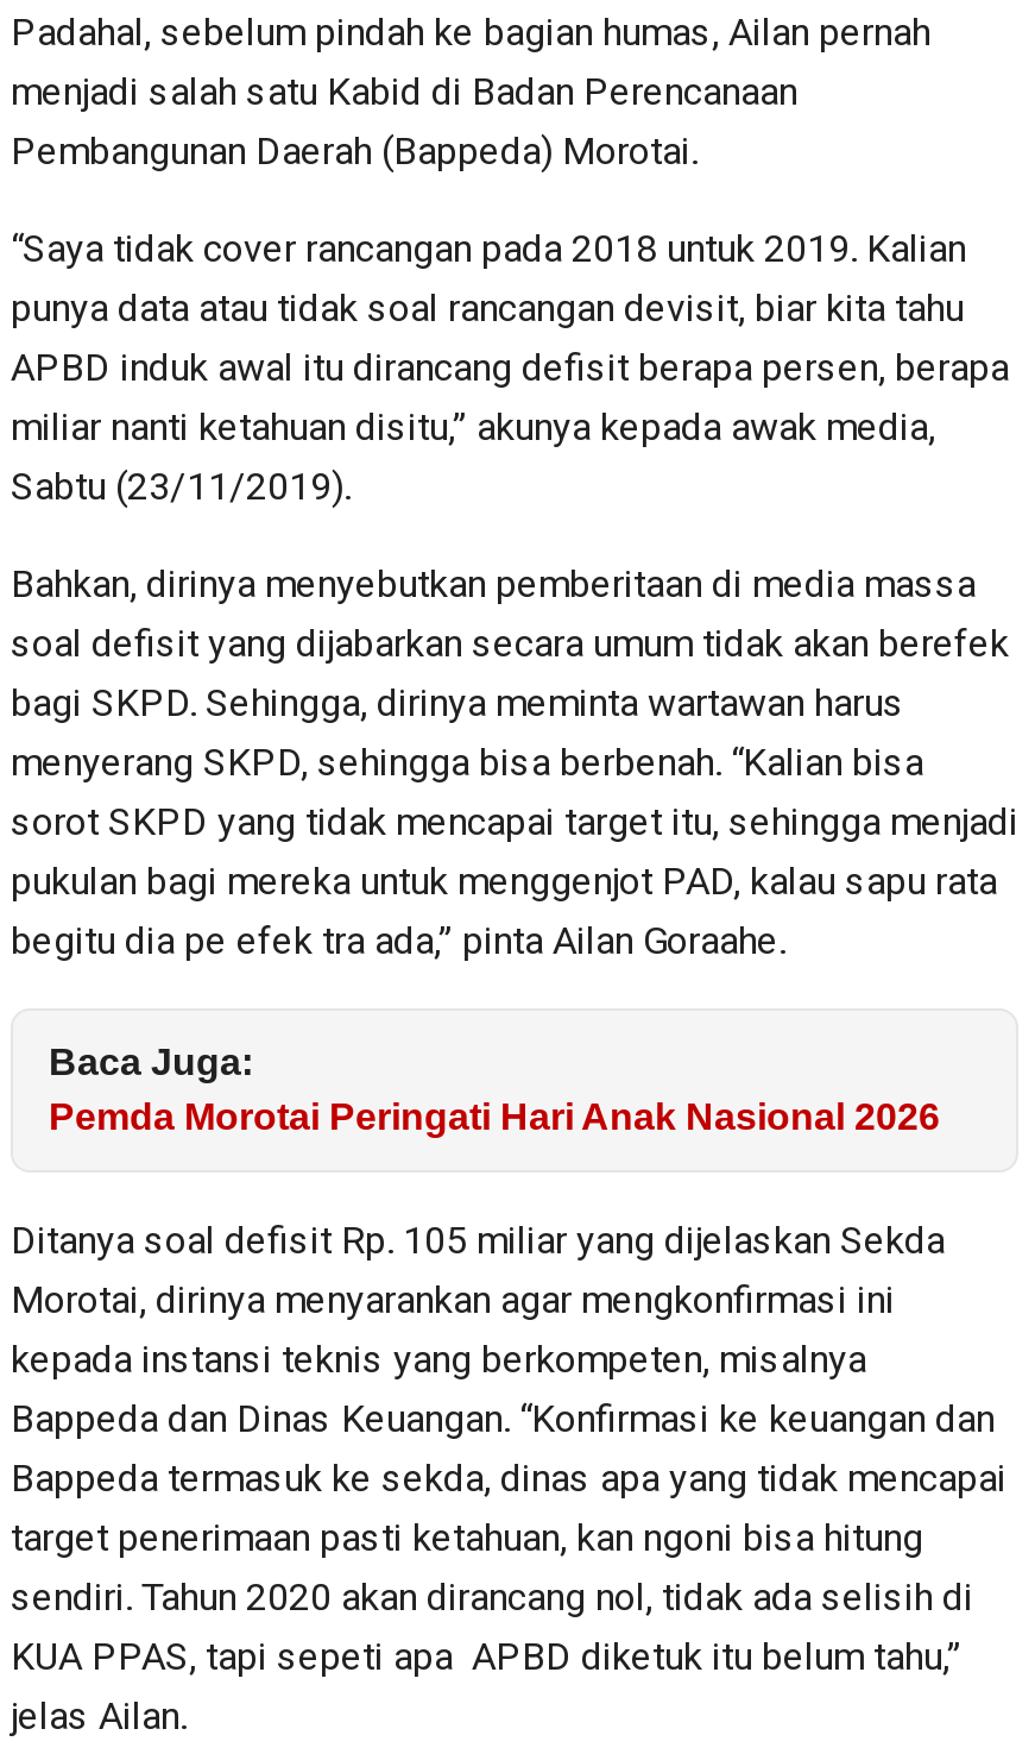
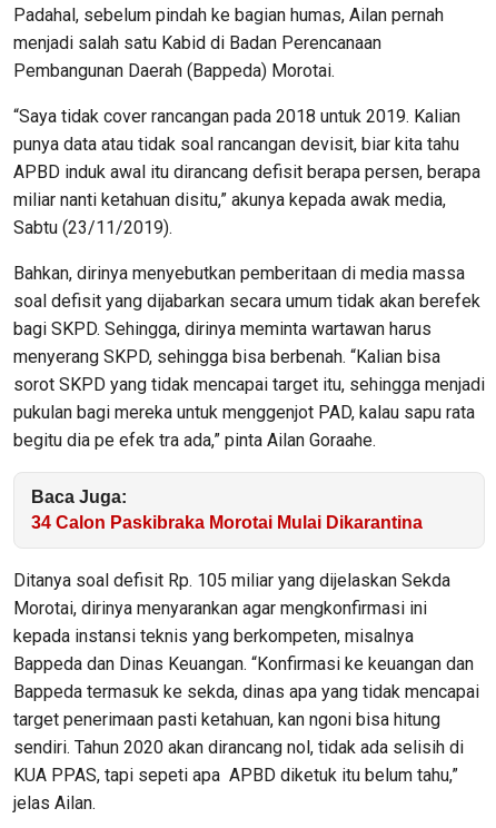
[49,1096,940,1137] Pemda Morotai Peringati Hari Anak Nasional 2026 -> [31,513,423,532] 34 Calon Paskibraka Morotai Mulai Dikarantina

